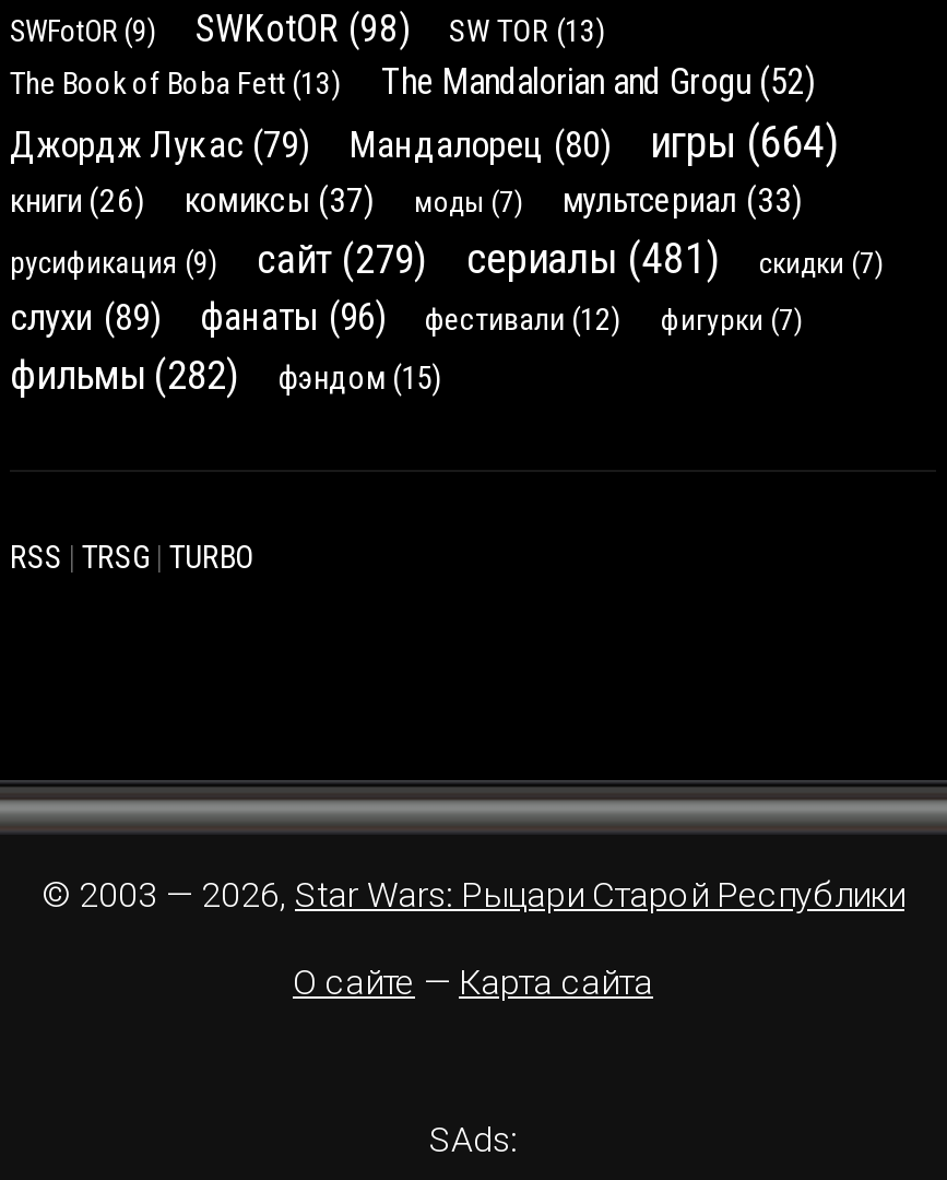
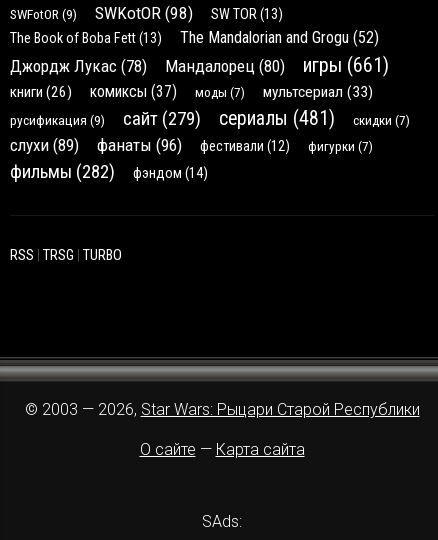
[10,123,309,167] Джордж Лукас (79) -> [10,56,147,76] Джордж Лукас (78)
[650,117,838,169] игры (664) -> [303,53,389,77] игры (661)
[10,353,442,401] фильмы (282) фэндом (15) -> [10,161,208,183] фильмы (282) фэндом (14)

